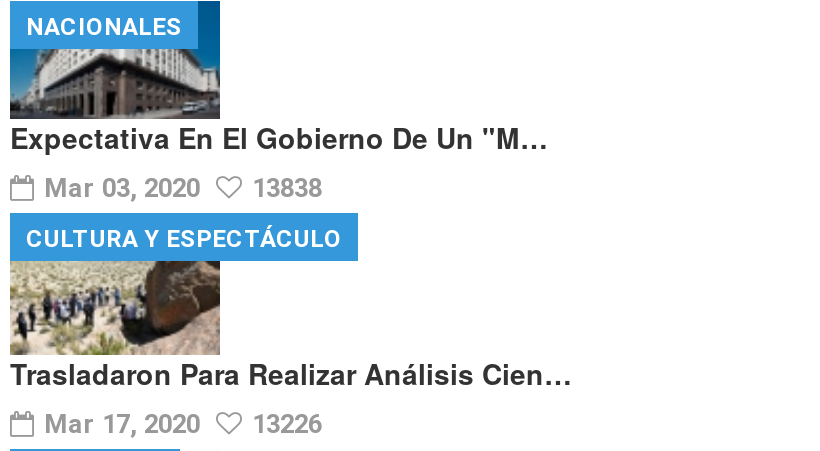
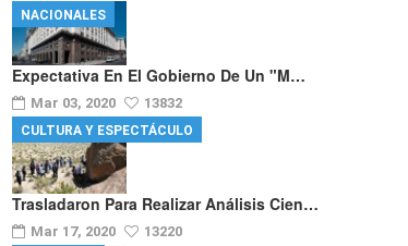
[44,173,322,203] Mar 03, 2020 13838 -> [31,95,182,111] Mar 03, 2020 13832
[44,408,322,438] Mar 17, 2020 13226 -> [31,223,182,239] Mar 17, 2020 13220

